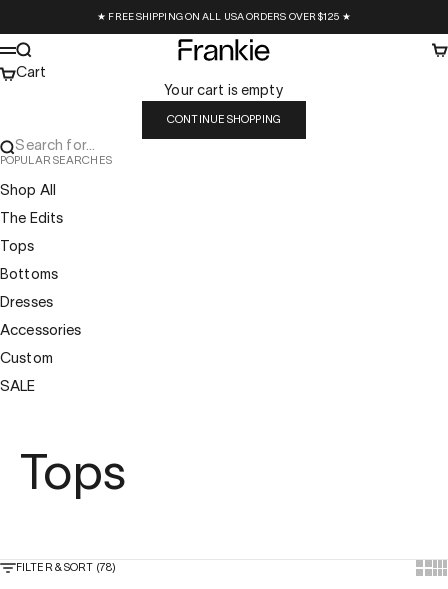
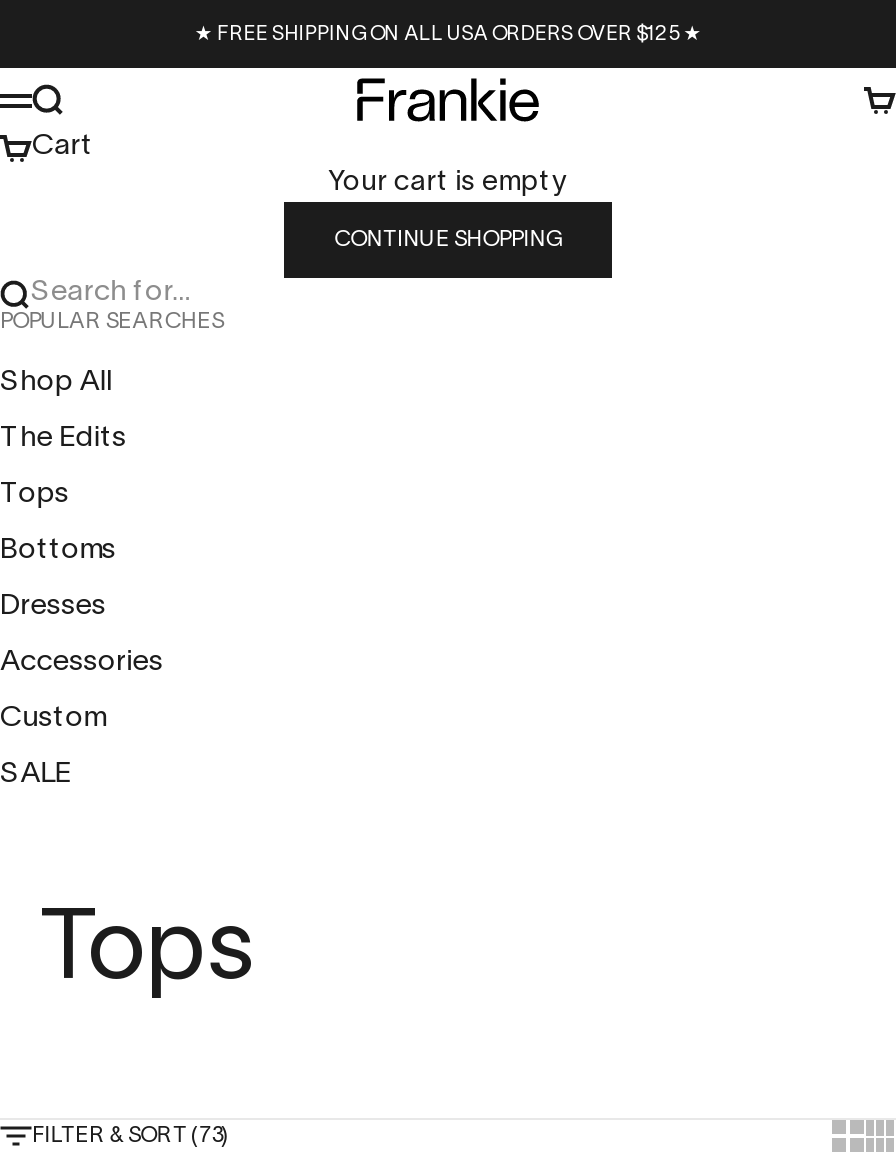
[16,563,116,573] FILTER & SORT (78) -> [32,1126,230,1146] FILTER & SORT (73)

